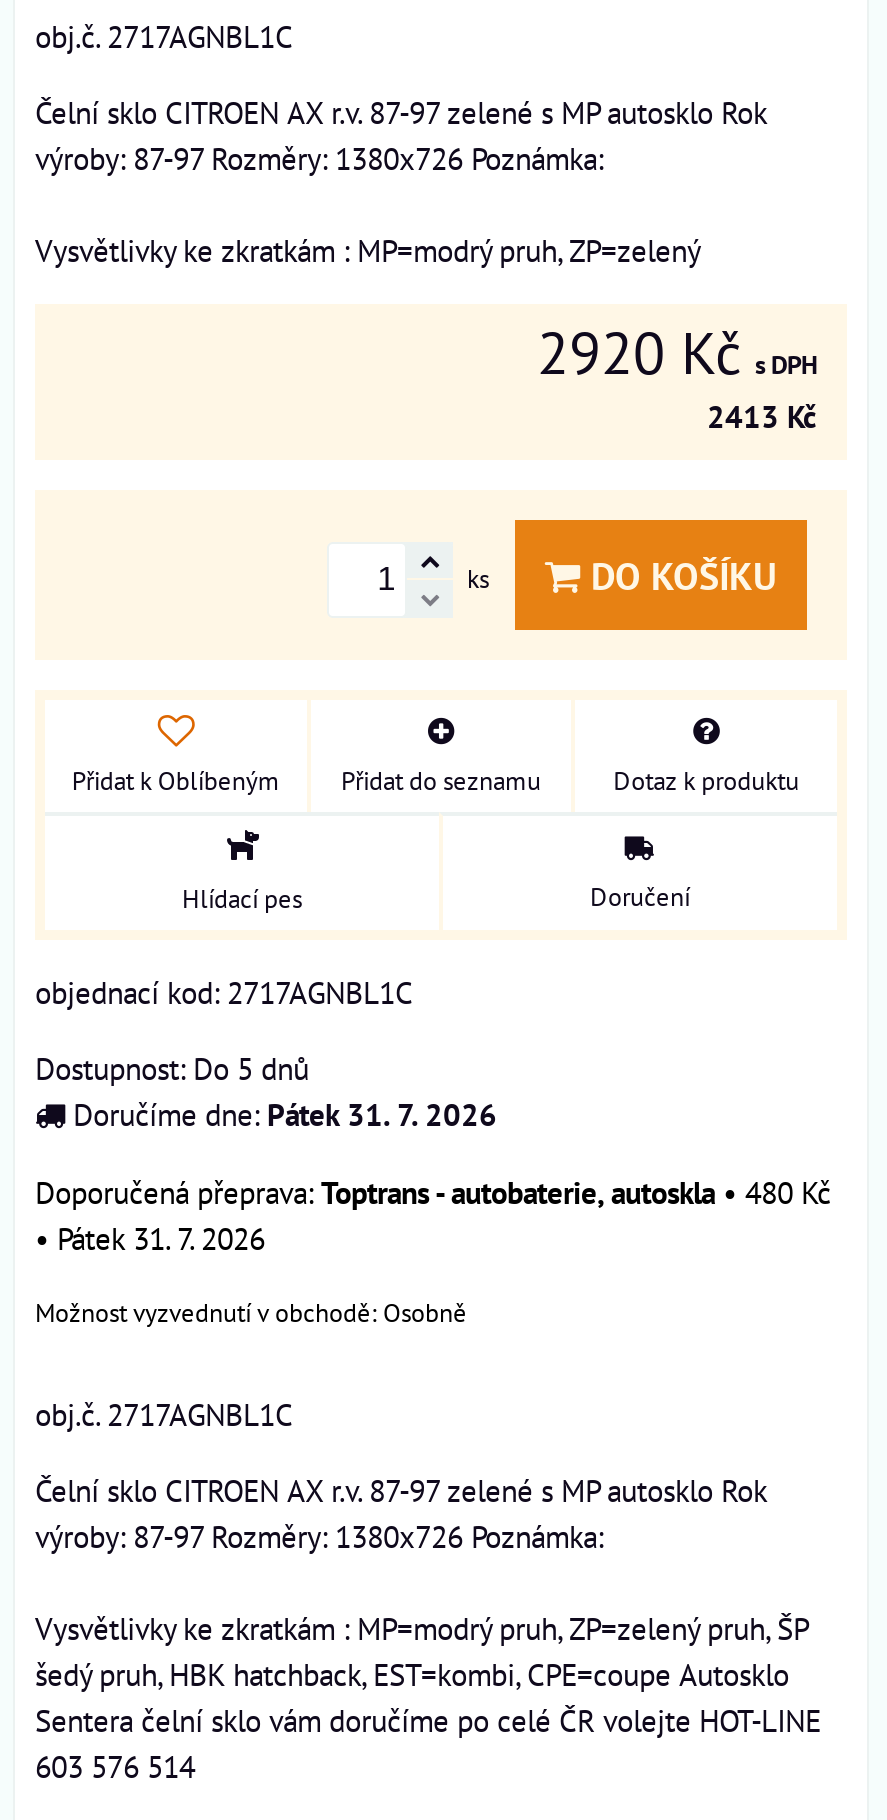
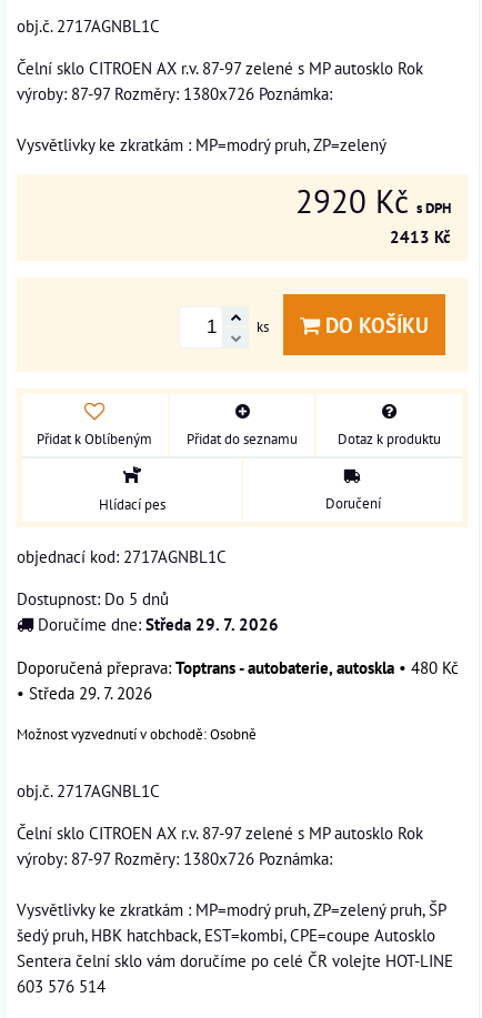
[65,1093,497,1133] Doručíme dne: Pátek 31. 7. 2026 -> [33,612,279,635] Doručíme dne: Středa 29. 7. 2026
[35,1217,265,1257] • Pátek 31. 7. 2026 -> [17,681,152,703] • Středa 29. 7. 2026

